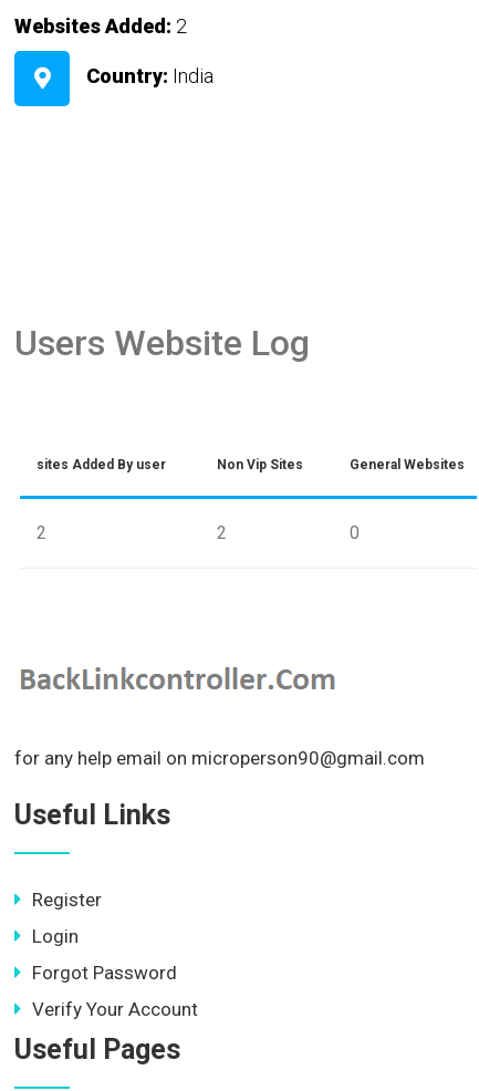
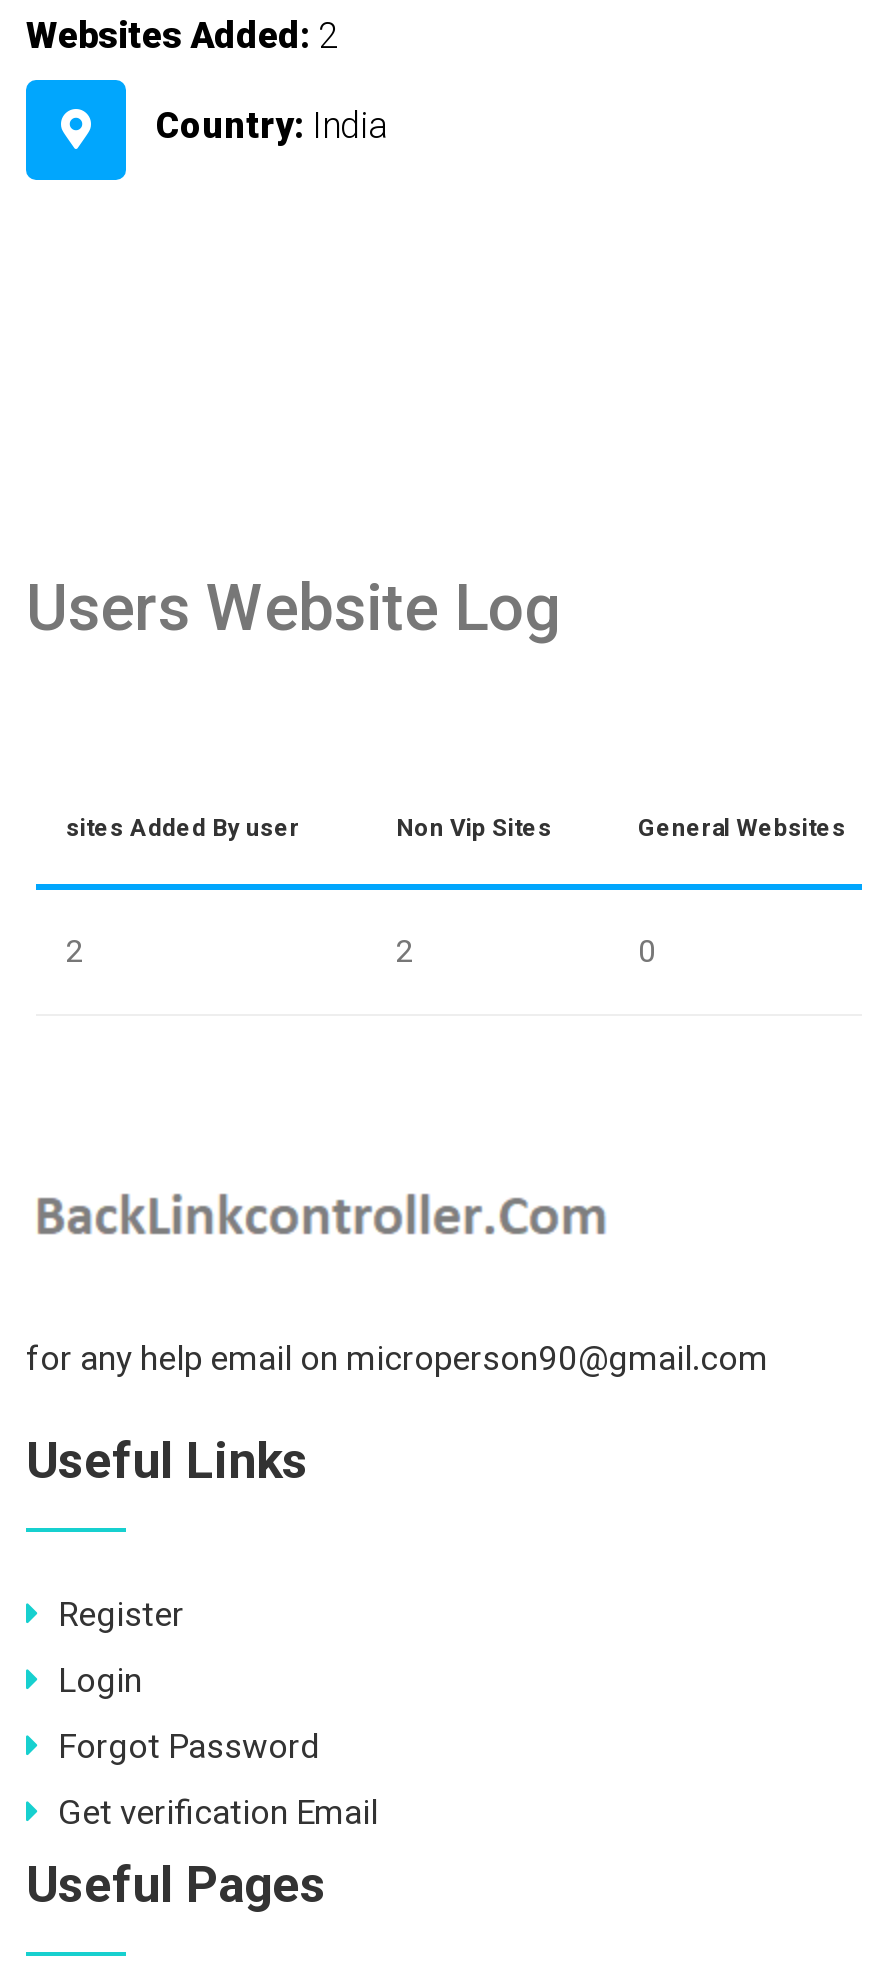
[32,998,198,1020] Verify Your Account -> [58,1792,378,1832] Get verification Email

